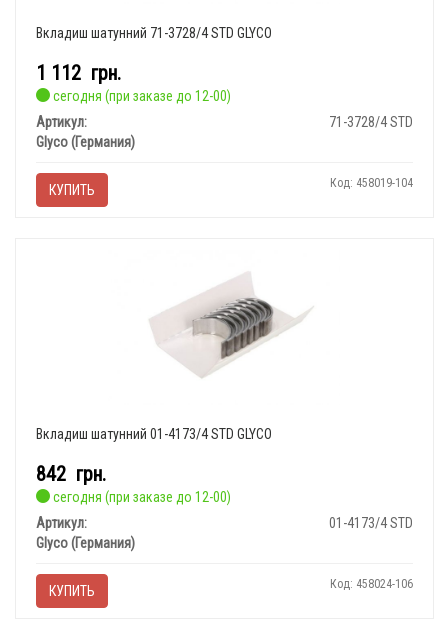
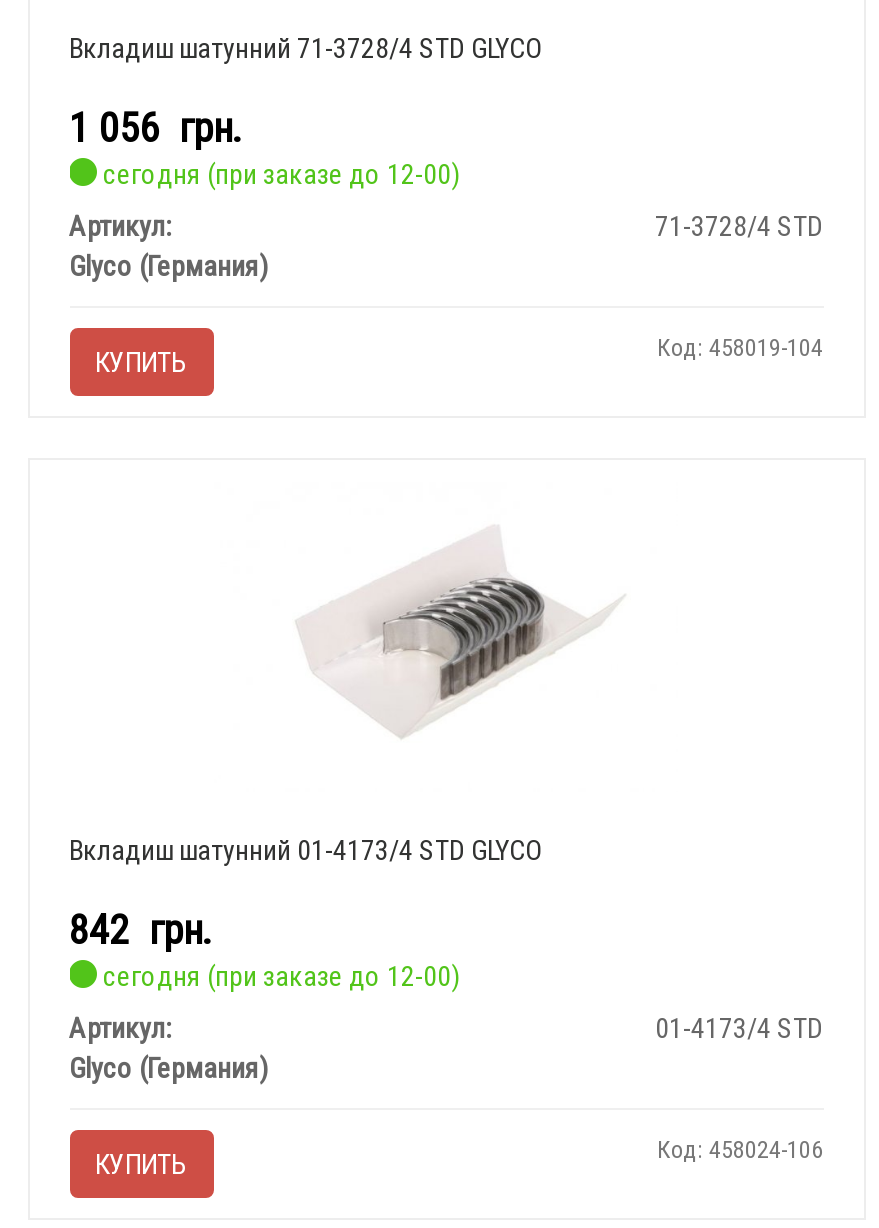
[35,61,120,85] 1 112 грн. -> [69,105,239,153] 1 056 грн.

